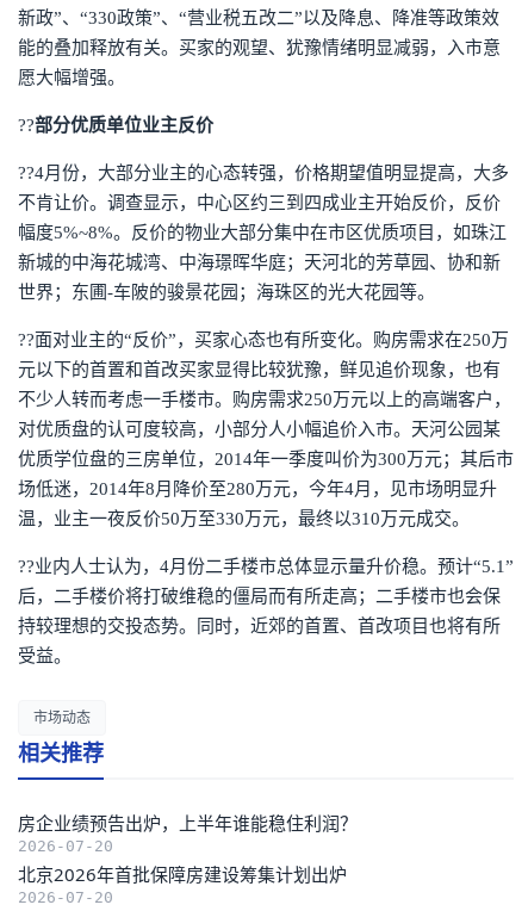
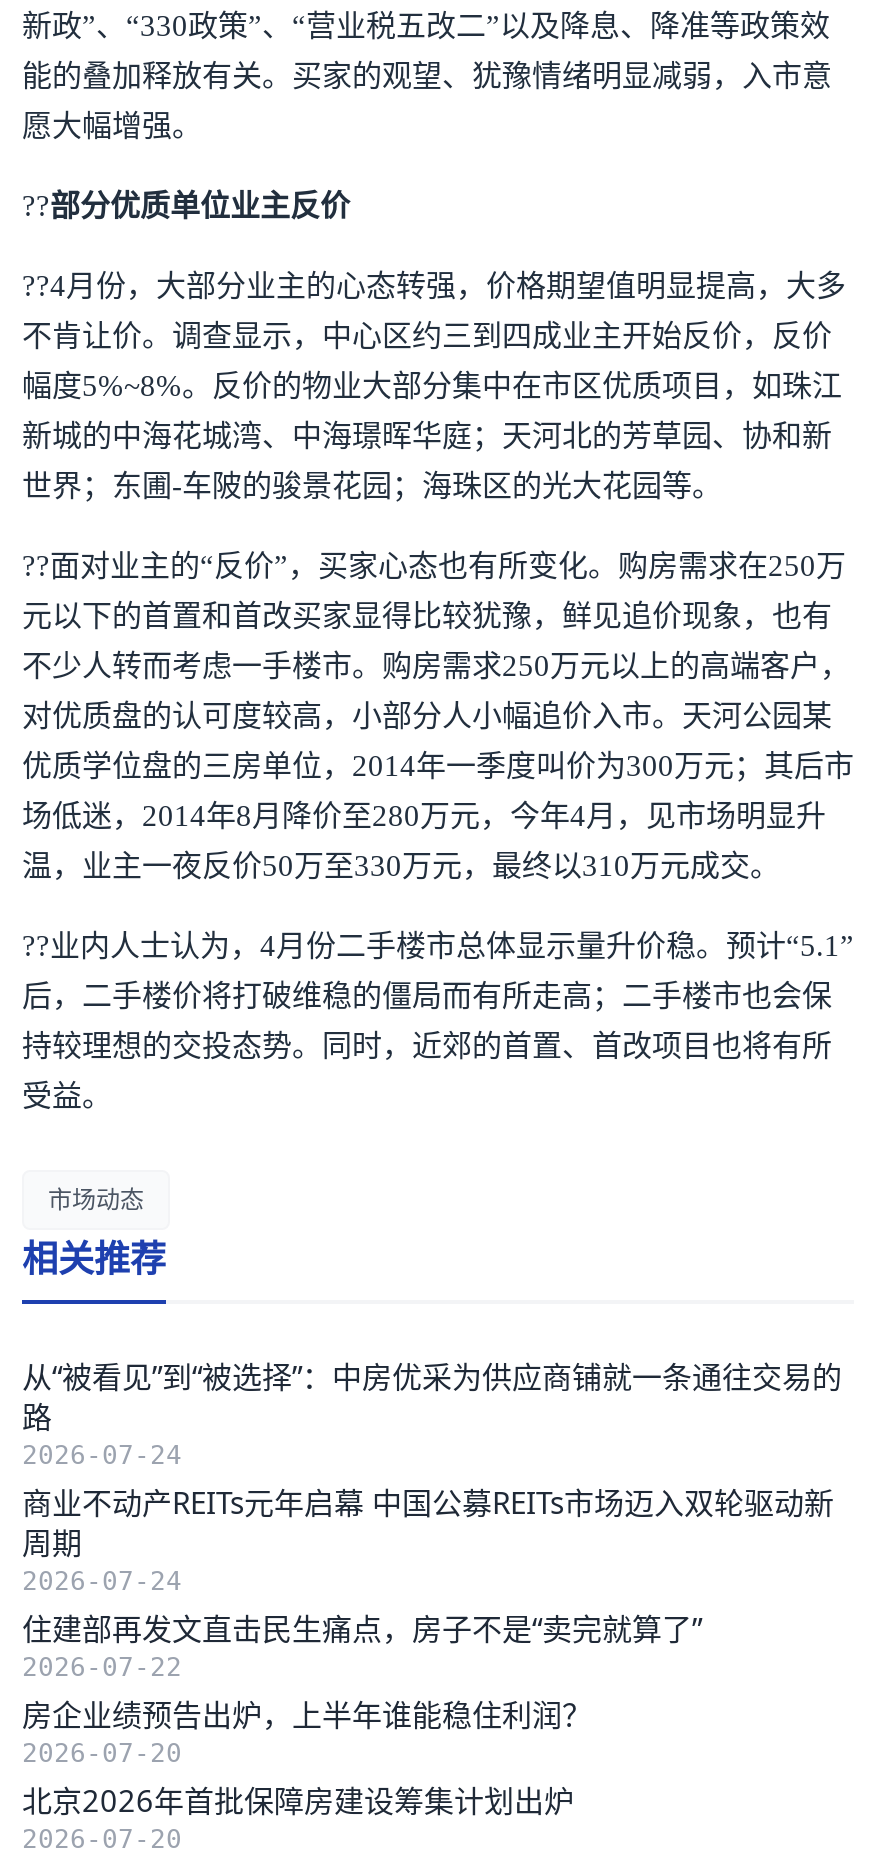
none -> [22,1356,842,1682] 从“被看见”到“被选择”：中房优采为供应商铺就一条通往交易的 | 路 | 2026-07-24 | 商业不动产REITs元年启幕 中国公募REITs市场迈入双轮驱动新 | 周期 | 2026-07-24 | 住建部再发文直击民生痛点，房子不是“卖完就算了” | 2026-07-22

